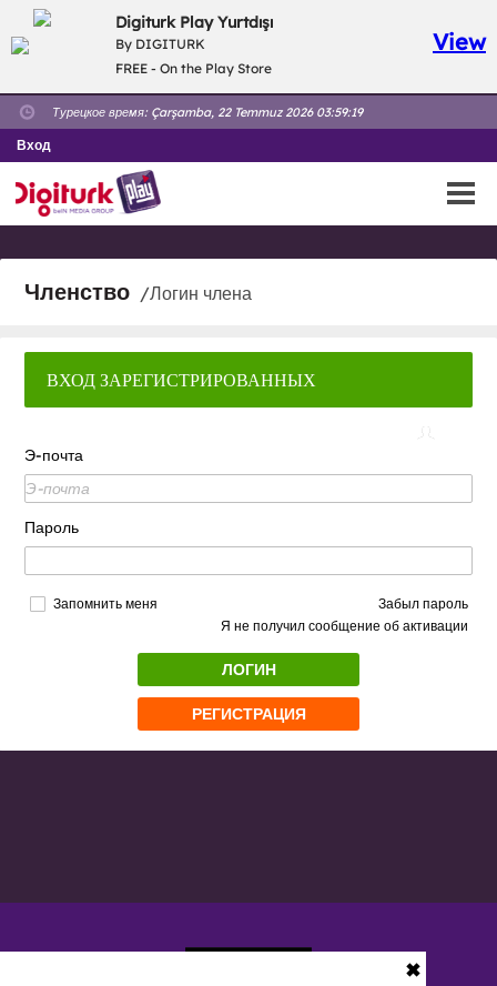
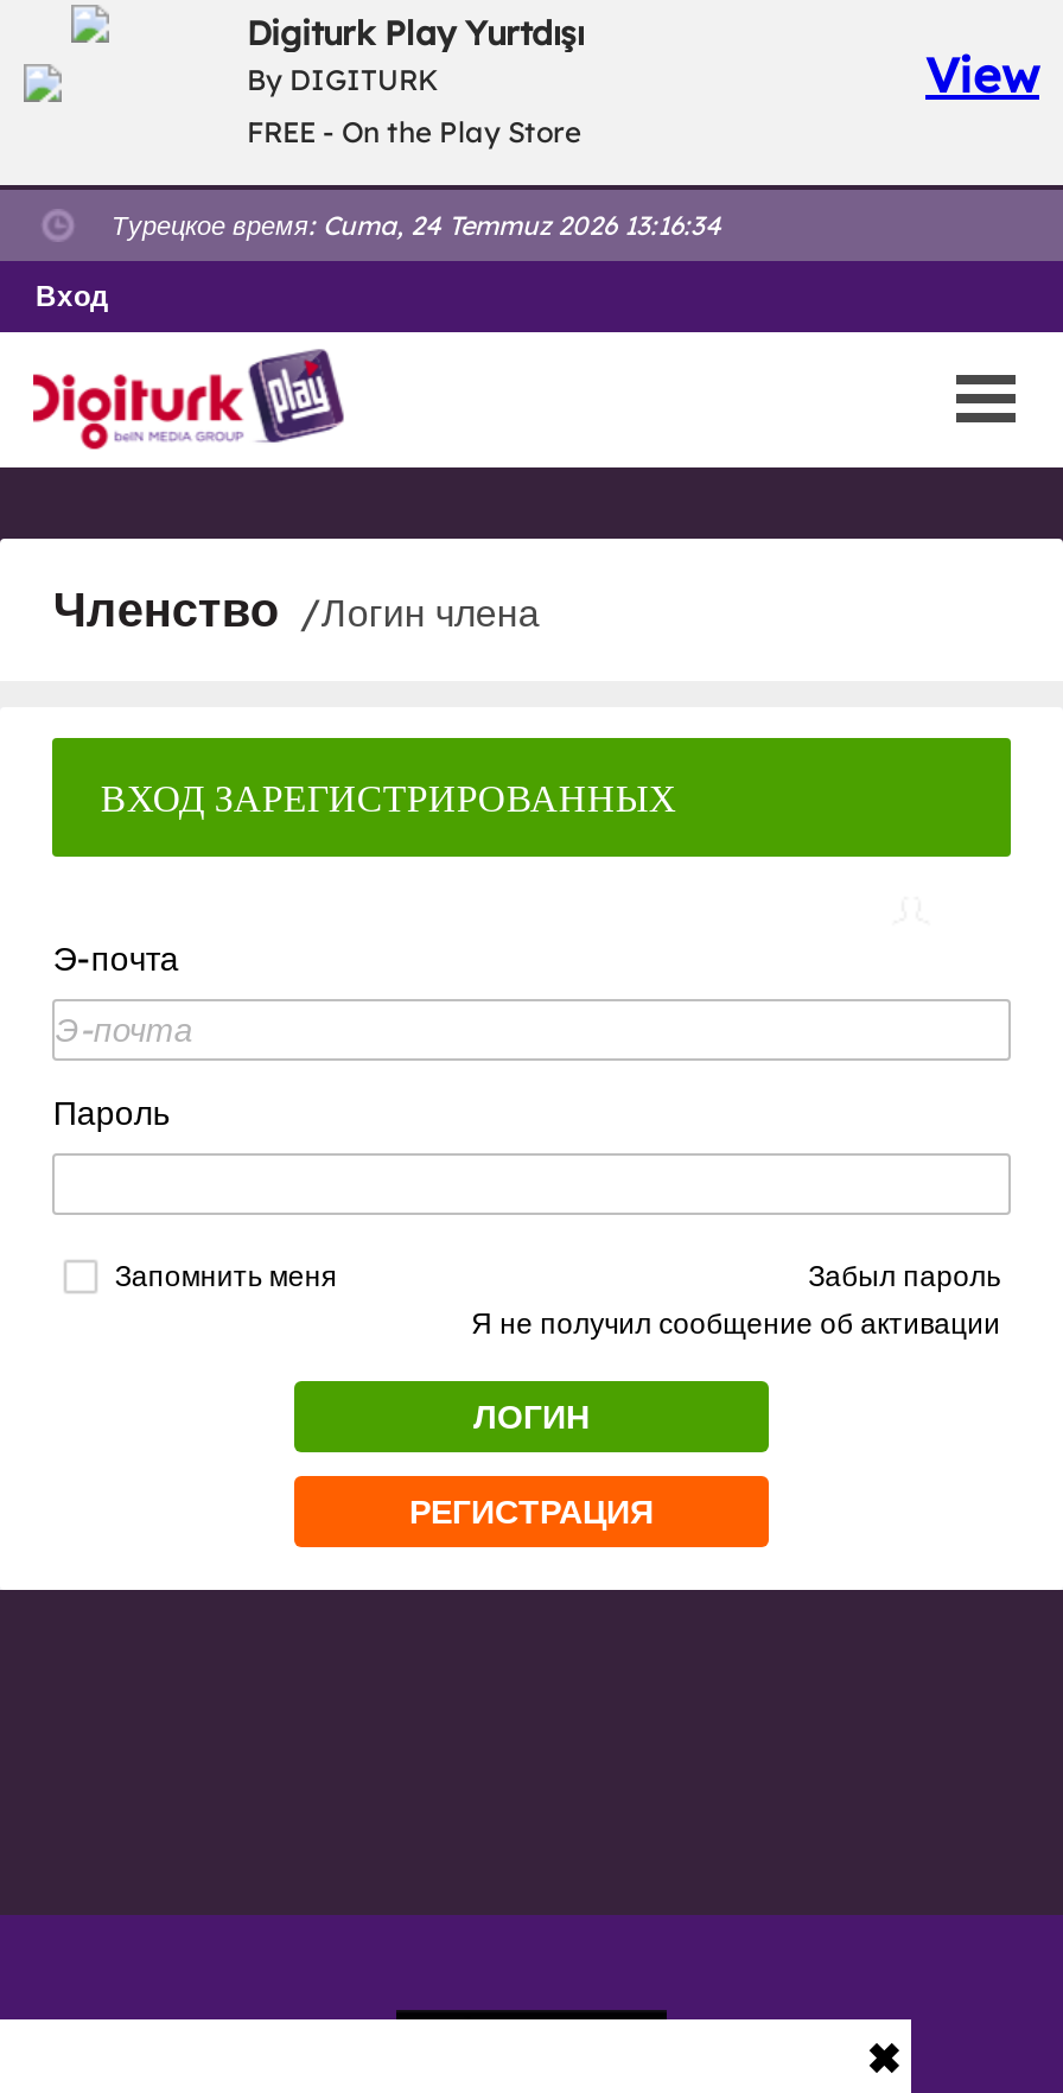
[52,104,363,120] Турецкое время: Çarşamba, 22 Temmuz 2026 03:59:19 -> [112,209,721,242] Турецкое время: Cuma, 24 Temmuz 2026 13:16:34

